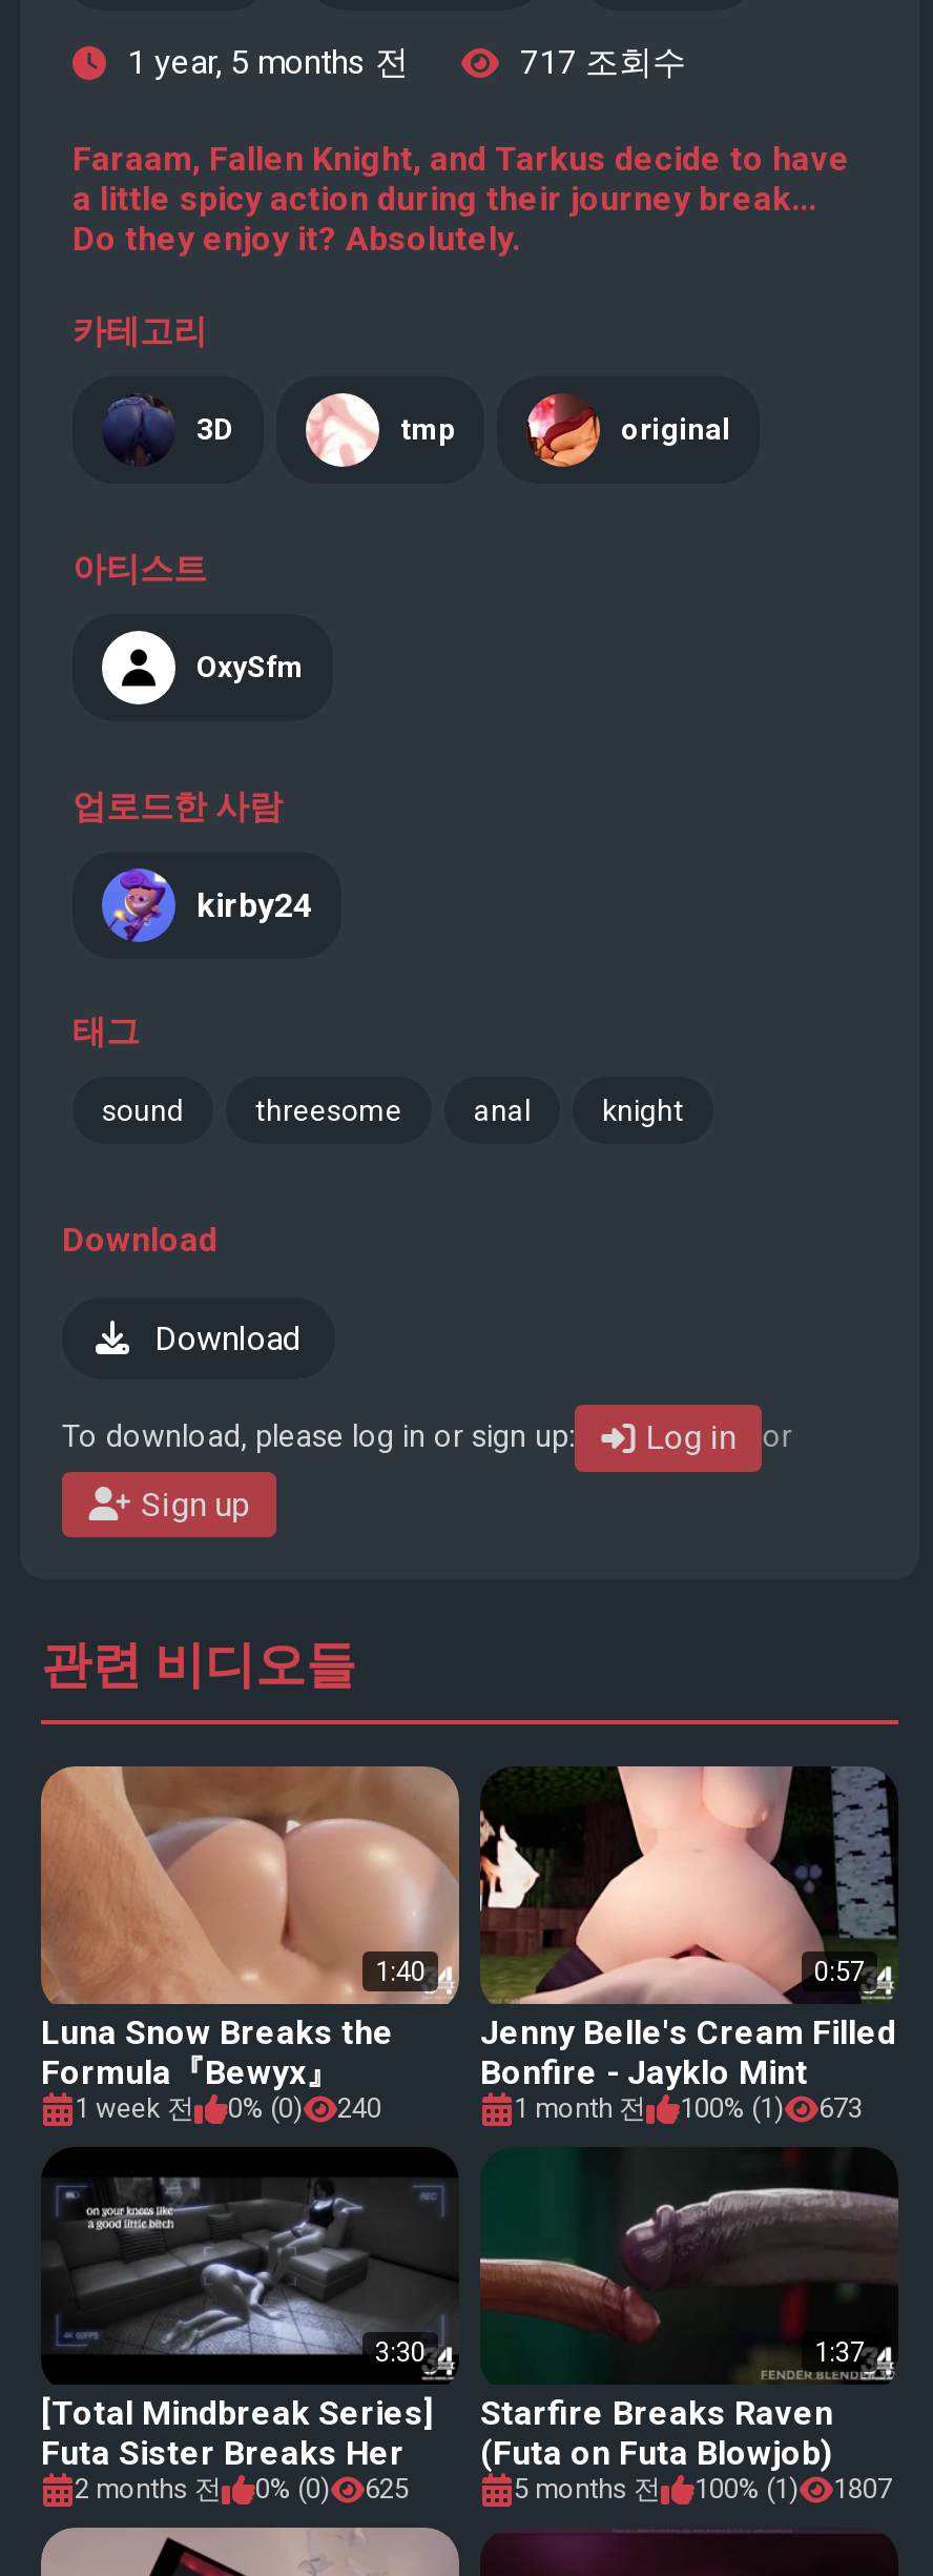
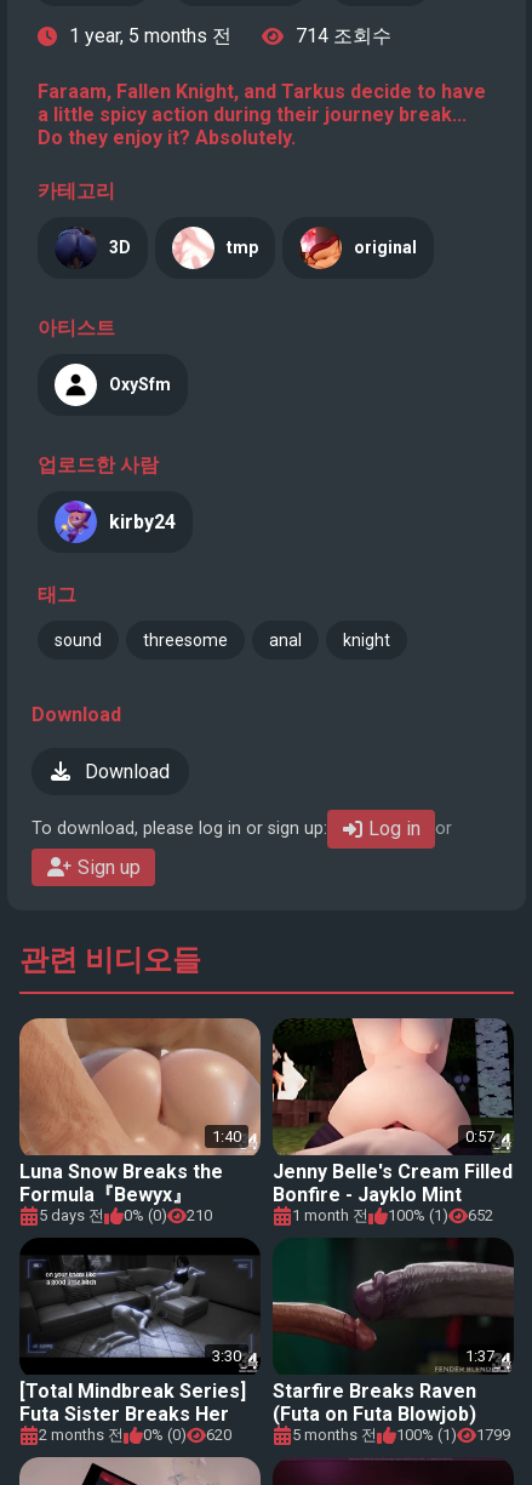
[520,42,686,82] 717 조회수 -> [296,24,391,47] 714 조회수
[75,2093,194,2124] 1 week 전 -> [39,1206,104,1225] 5 days 전
[337,2093,381,2124] 240 -> [187,1206,212,1225] 210
[514,2093,863,2124] 1 month 전 100% (1) 673 -> [292,1206,493,1225] 1 month 전 100% (1) 652
[365,2473,409,2505] 625 -> [206,1426,231,1444] 620
[514,2473,892,2505] 5 months 전 100% (1) 1807 -> [292,1426,510,1444] 5 months 전 100% (1) 1799

